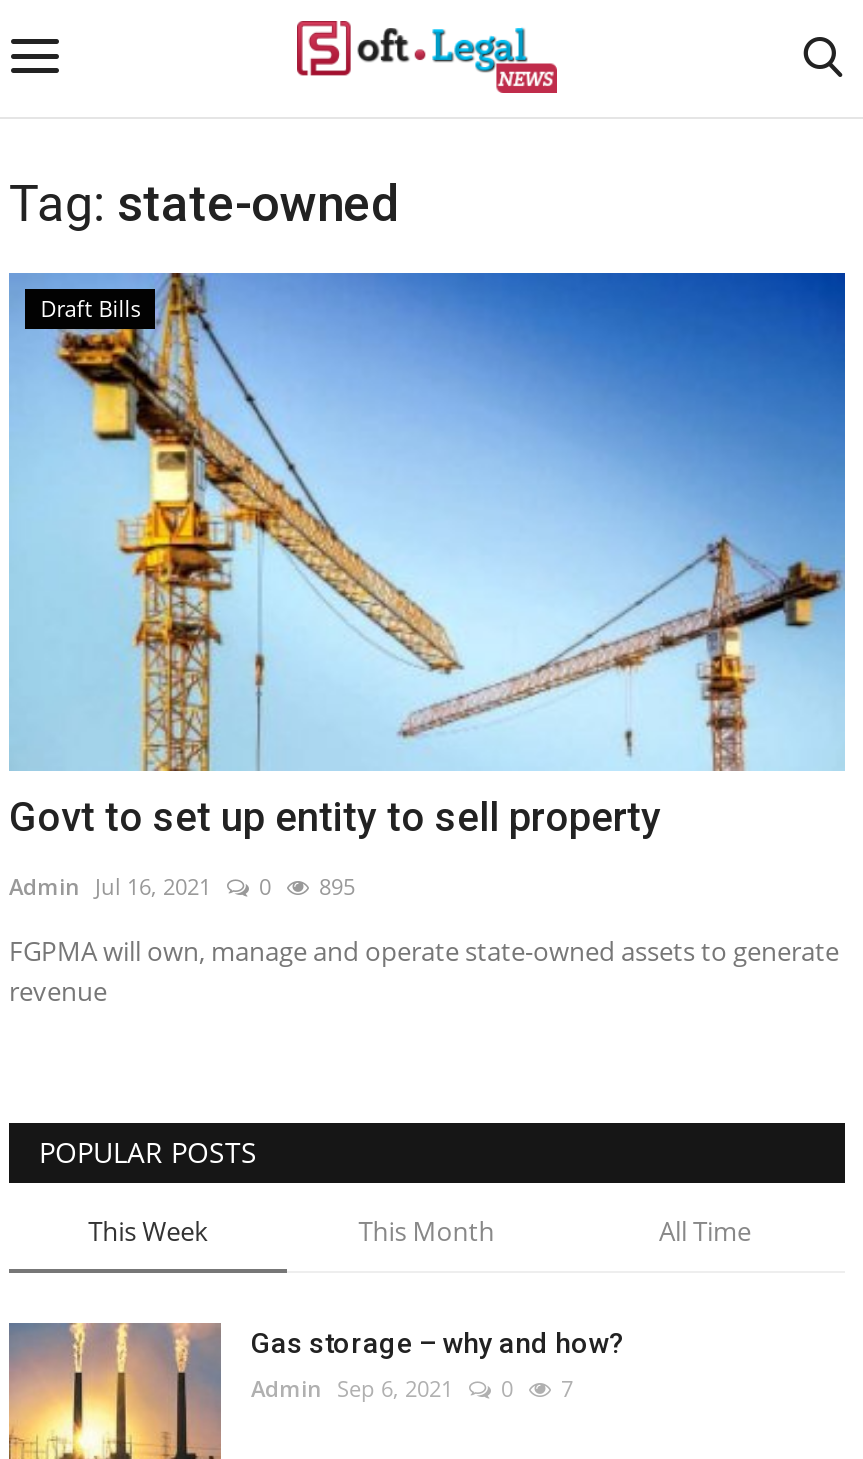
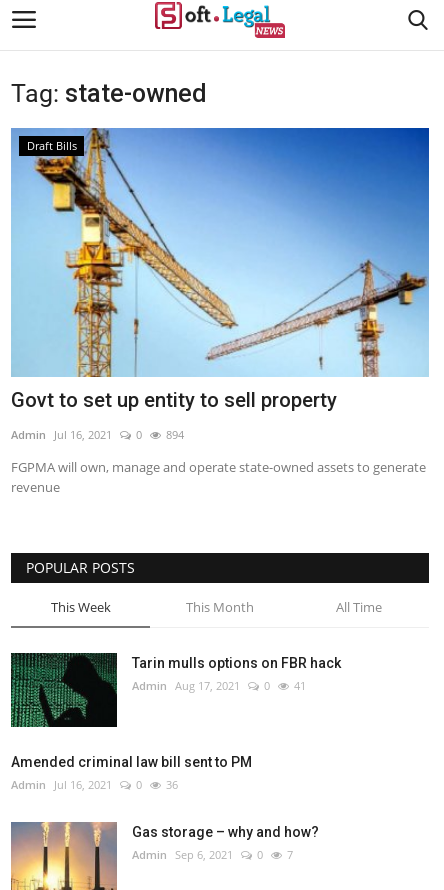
[9,870,355,900] Admin Jul 16, 2021 0 895 -> [11,427,184,442] Admin Jul 16, 2021 0 894
none -> [10,652,252,792] [image] | Amended criminal law bill sent to PM | Admin Jul 16, 2021 | 0 | 36
none -> [132,655,341,693] Tarin mulls options on FBR hack | Admin Aug 17, 2021 | 0 | 41

